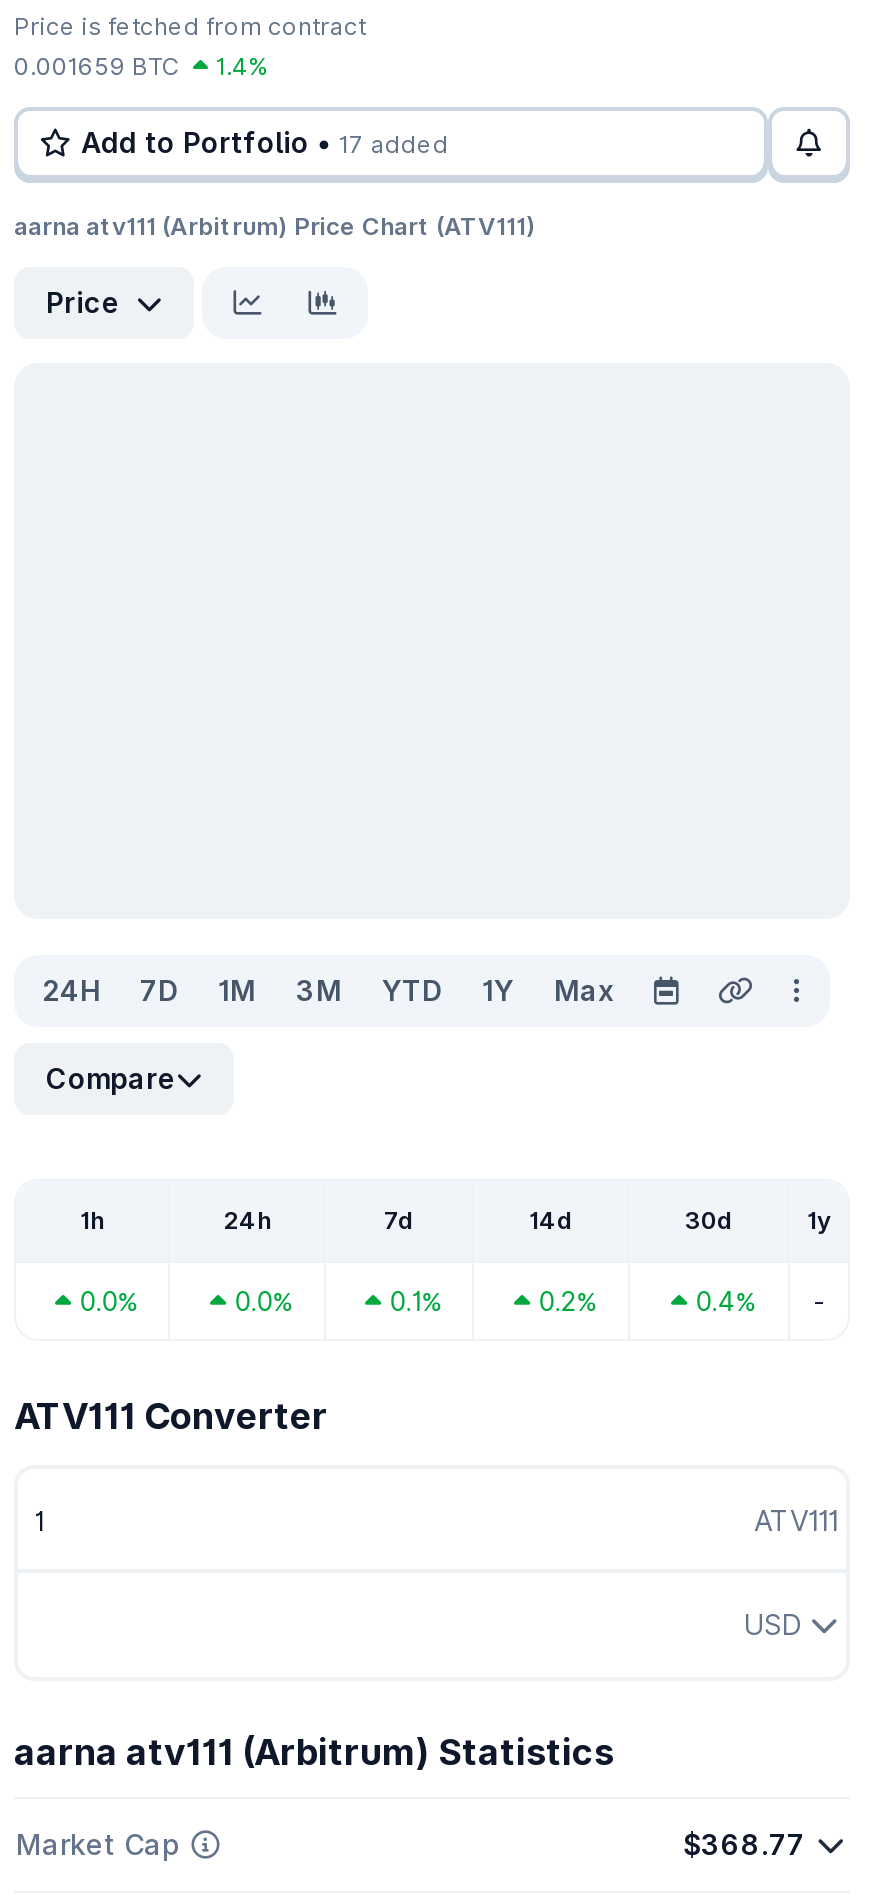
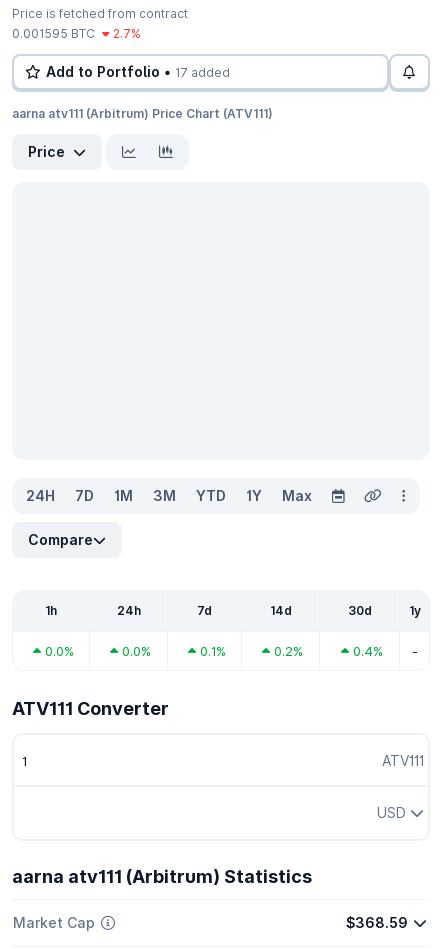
[14,51,180,81] 0.001659 BTC -> [12,26,95,41] 0.001595 BTC
[216,51,268,81] 1.4% -> [113,26,141,41] 2.7%
[683,1827,805,1861] $368.77 -> [345,914,407,931] $368.59

